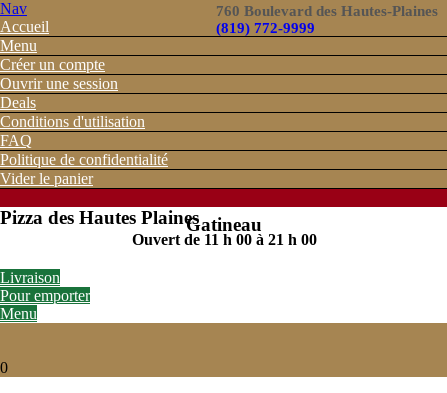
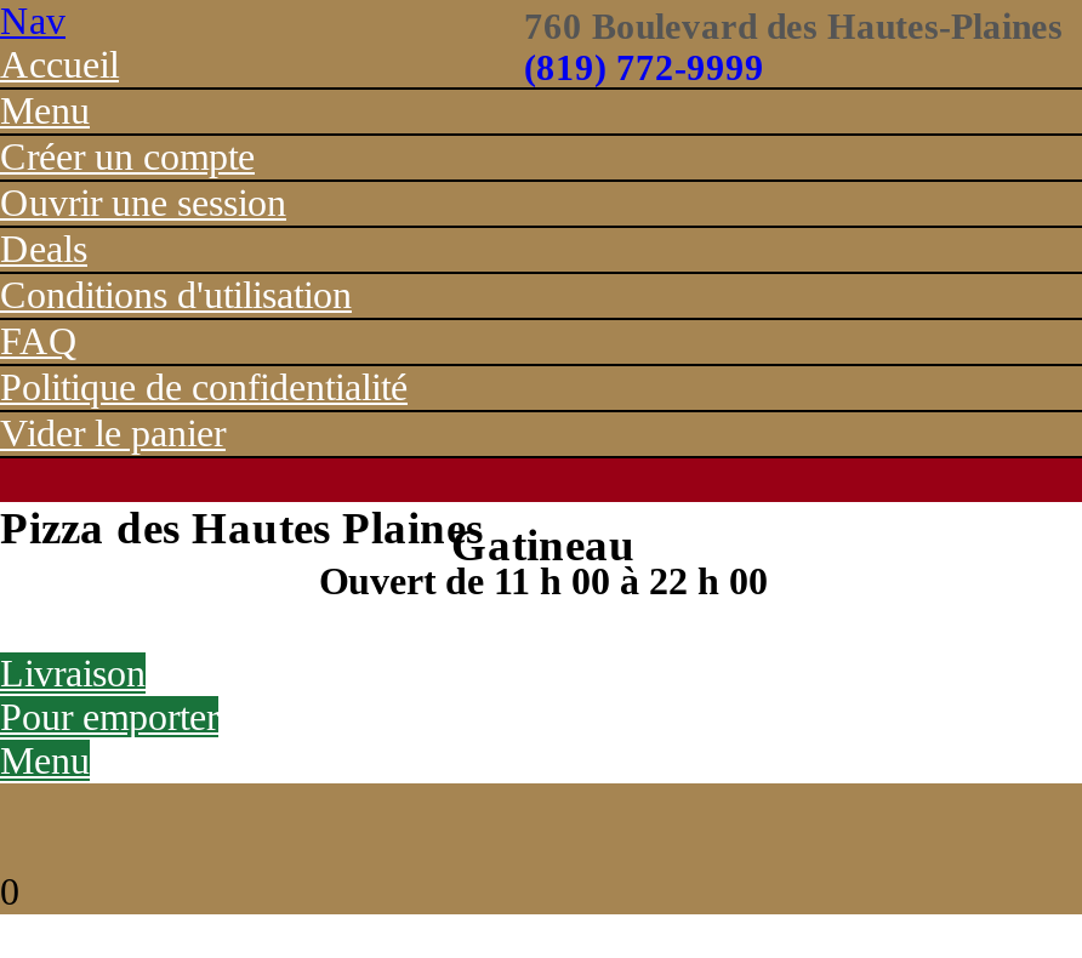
[131,231,316,248] Ouvert de 11 h 00 à 21 h 00 -> [319,560,768,601] Ouvert de 11 h 00 à 22 h 00

